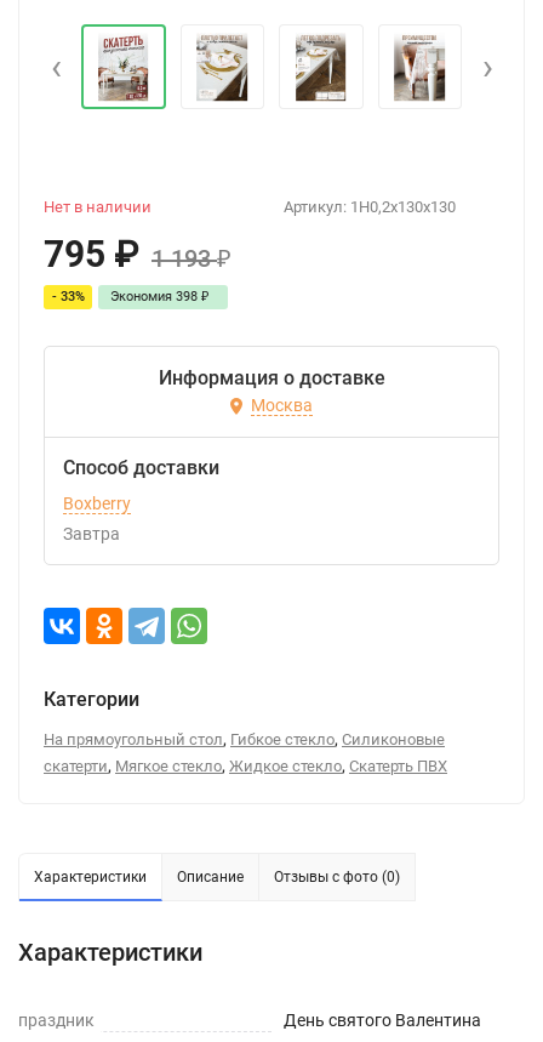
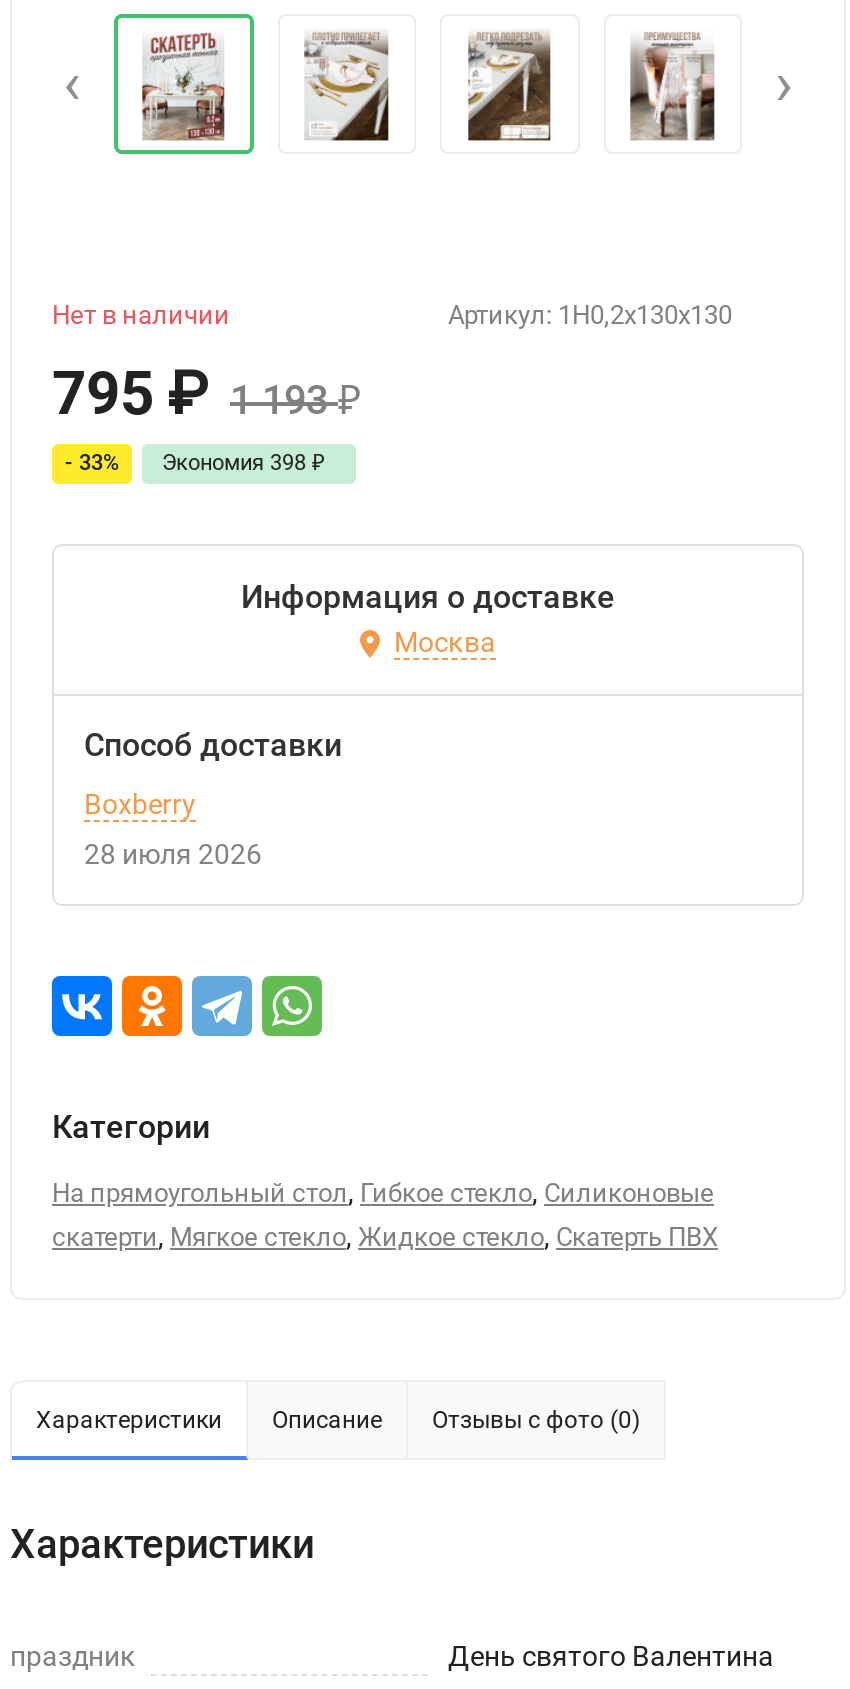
[63,524,120,543] Завтра -> [84,838,262,870] 28 июля 2026

